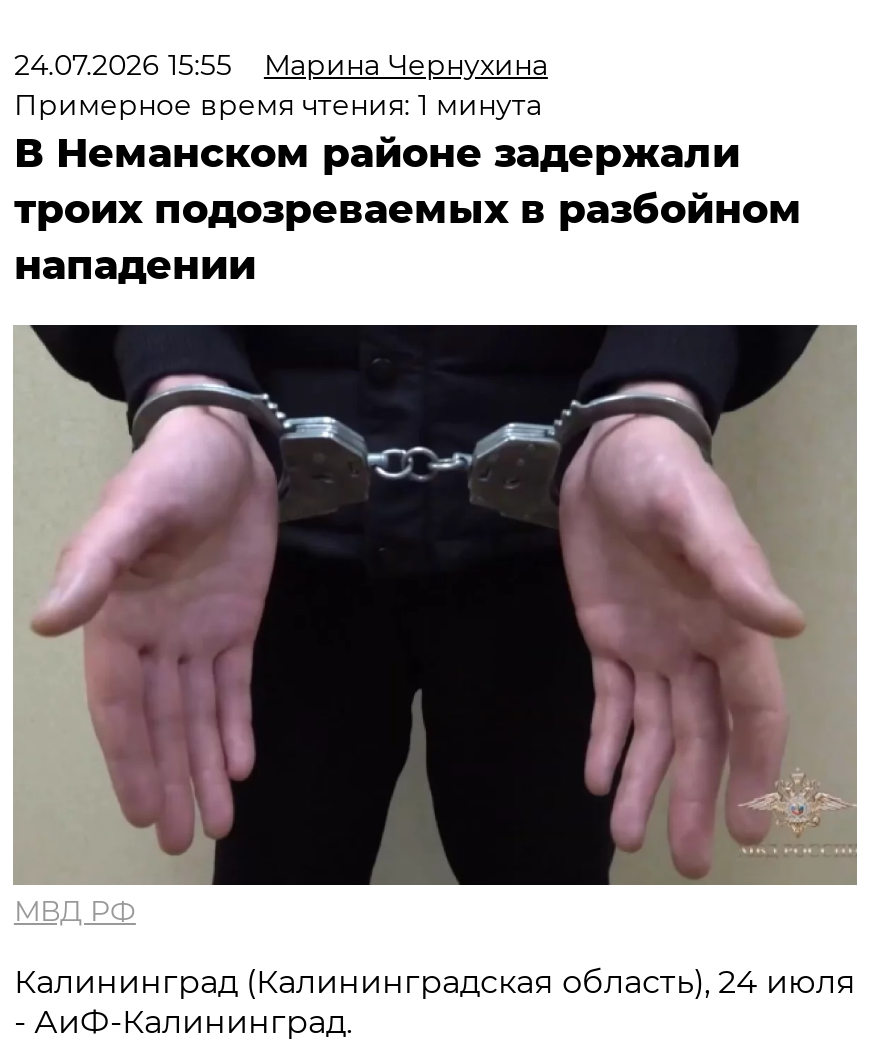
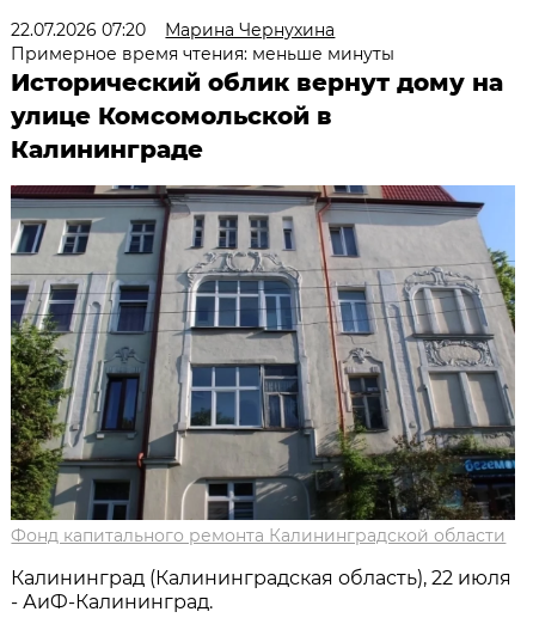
[14,47,548,83] 24.07.2026 15:55 Марина Чернухина -> [11,19,335,41] 22.07.2026 07:20 Марина Чернухина
[14,87,802,289] Примерное время чтения: 1 минута | В Неманском районе задержали | троих подозреваемых в разбойном | нападении -> [11,43,504,164] Примерное время чтения: меньше минуты | Исторический облик вернут дому на | улице Комсомольской в | Калининграде
[13,323,859,929] [image] | МВД РФ -> [11,184,516,546] [image] | Фонд капитального ремонта Калининградской области
[14,963,856,1001] Калининград (Калининградская область), 24 июля -> [11,567,512,589] Калининград (Калининградская область), 22 июля

